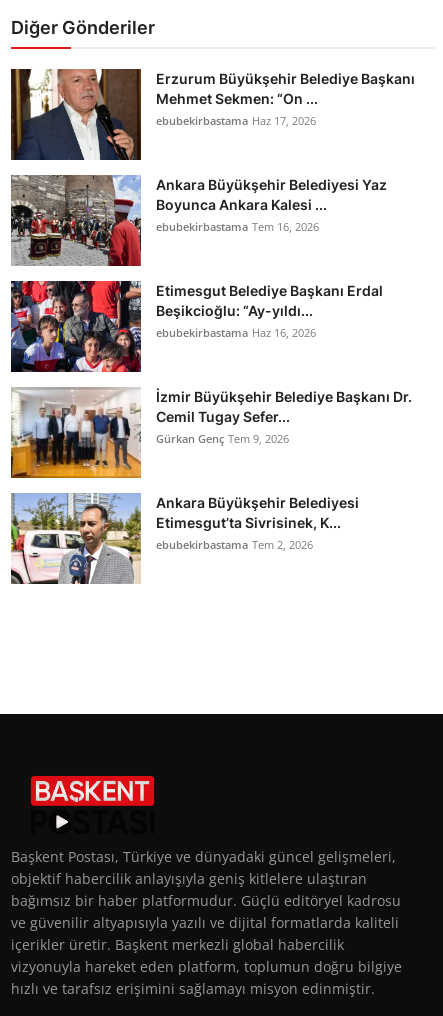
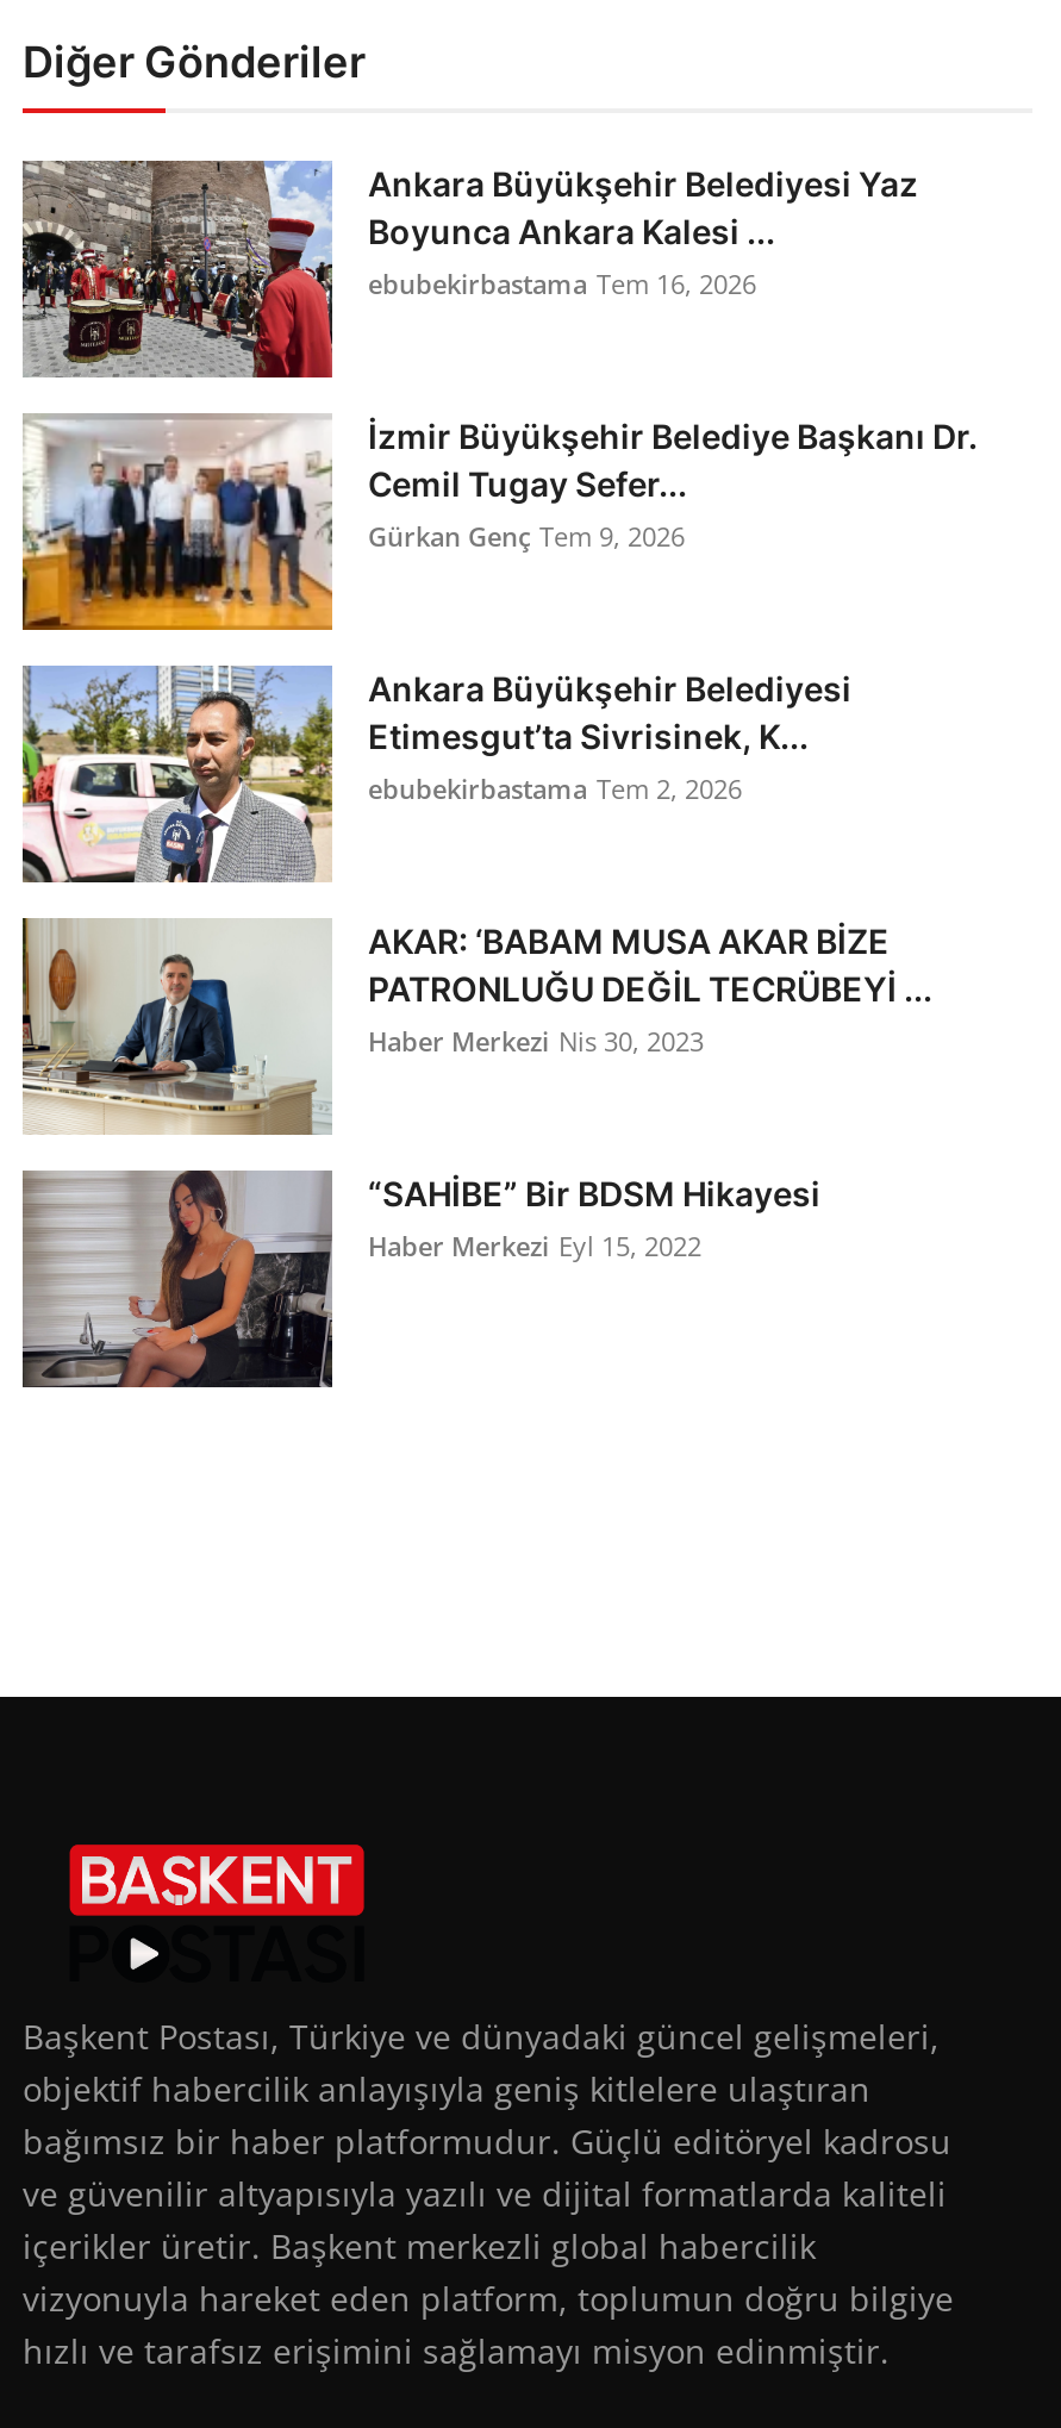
[11,68,415,161] [image] | Erzurum Büyükşehir Belediye Başkanı | Mehmet Sekmen: “On ... | ebubekirbastama Haz 17, 2026 -> none
moved [9,173,387,267] -> [18,156,918,380]: [image] | Ankara Büyükşehir Belediyesi Yaz | Boyunca Ankara Kalesi ... | ebubekirbastama Tem 16, 2026
[11,280,383,373] [image] | Etimesgut Belediye Başkanı Erdal | Beşikcioğlu: “Ay-yıldı... | ebubekirbastama Haz 16, 2026 -> none
moved [9,386,412,552] -> [18,411,978,807]: [image] | İzmir Büyükşehir Belediye Başkanı Dr. | Cemil Tugay Sefer... | Gürkan Genç Tem 9, 2026 | Ankara Büyükşehir Belediyesi | Etimesgut’ta Sivrisinek, K... | ebubekirbastama Tem 2, 2026
none -> [20,918,932,1135] [image] | AKAR: ‘BABAM MUSA AKAR BİZE | PATRONLUĞU DEĞİL TECRÜBEYİ ... | Haber Merkezi Nis 30, 2023
none -> [23,1171,820,1390] [image] | “SAHİBE” Bir BDSM Hikayesi | Haber Merkezi Eyl 15, 2022

